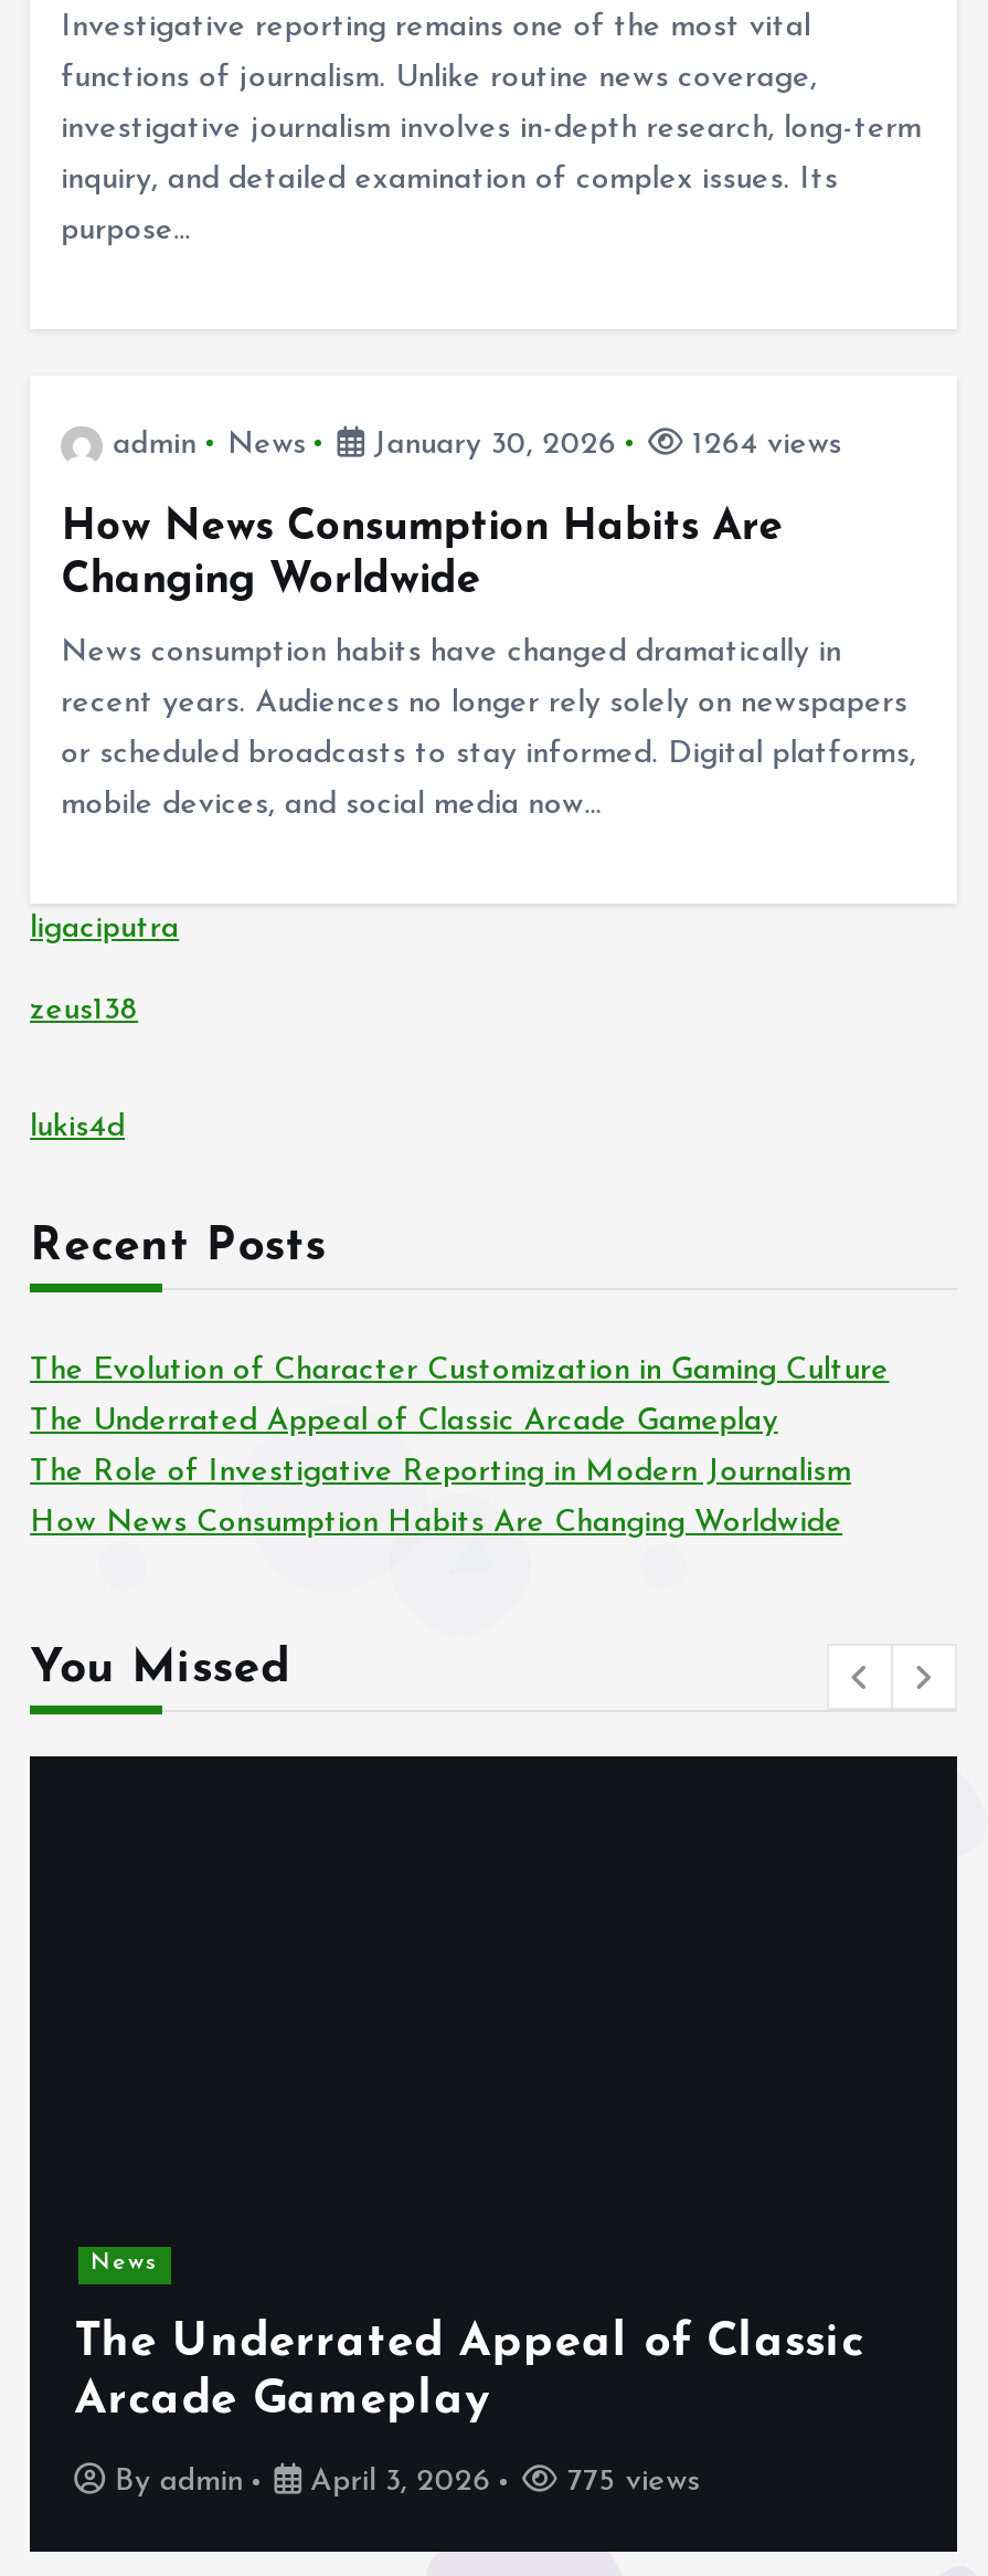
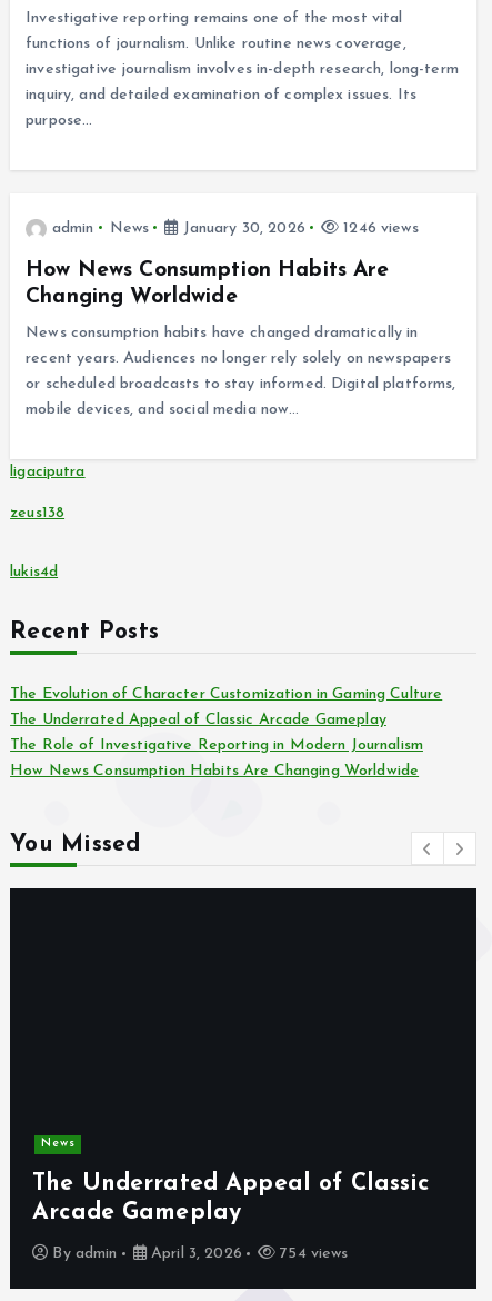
[684,427,842,461] 1264 views -> [339,220,418,236] 1246 views
[558,2466,700,2500] 775 views -> [276,1246,348,1263] 754 views

